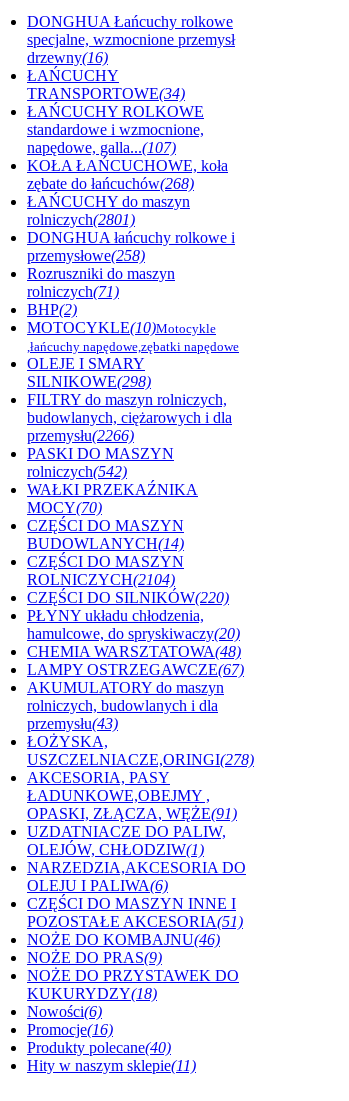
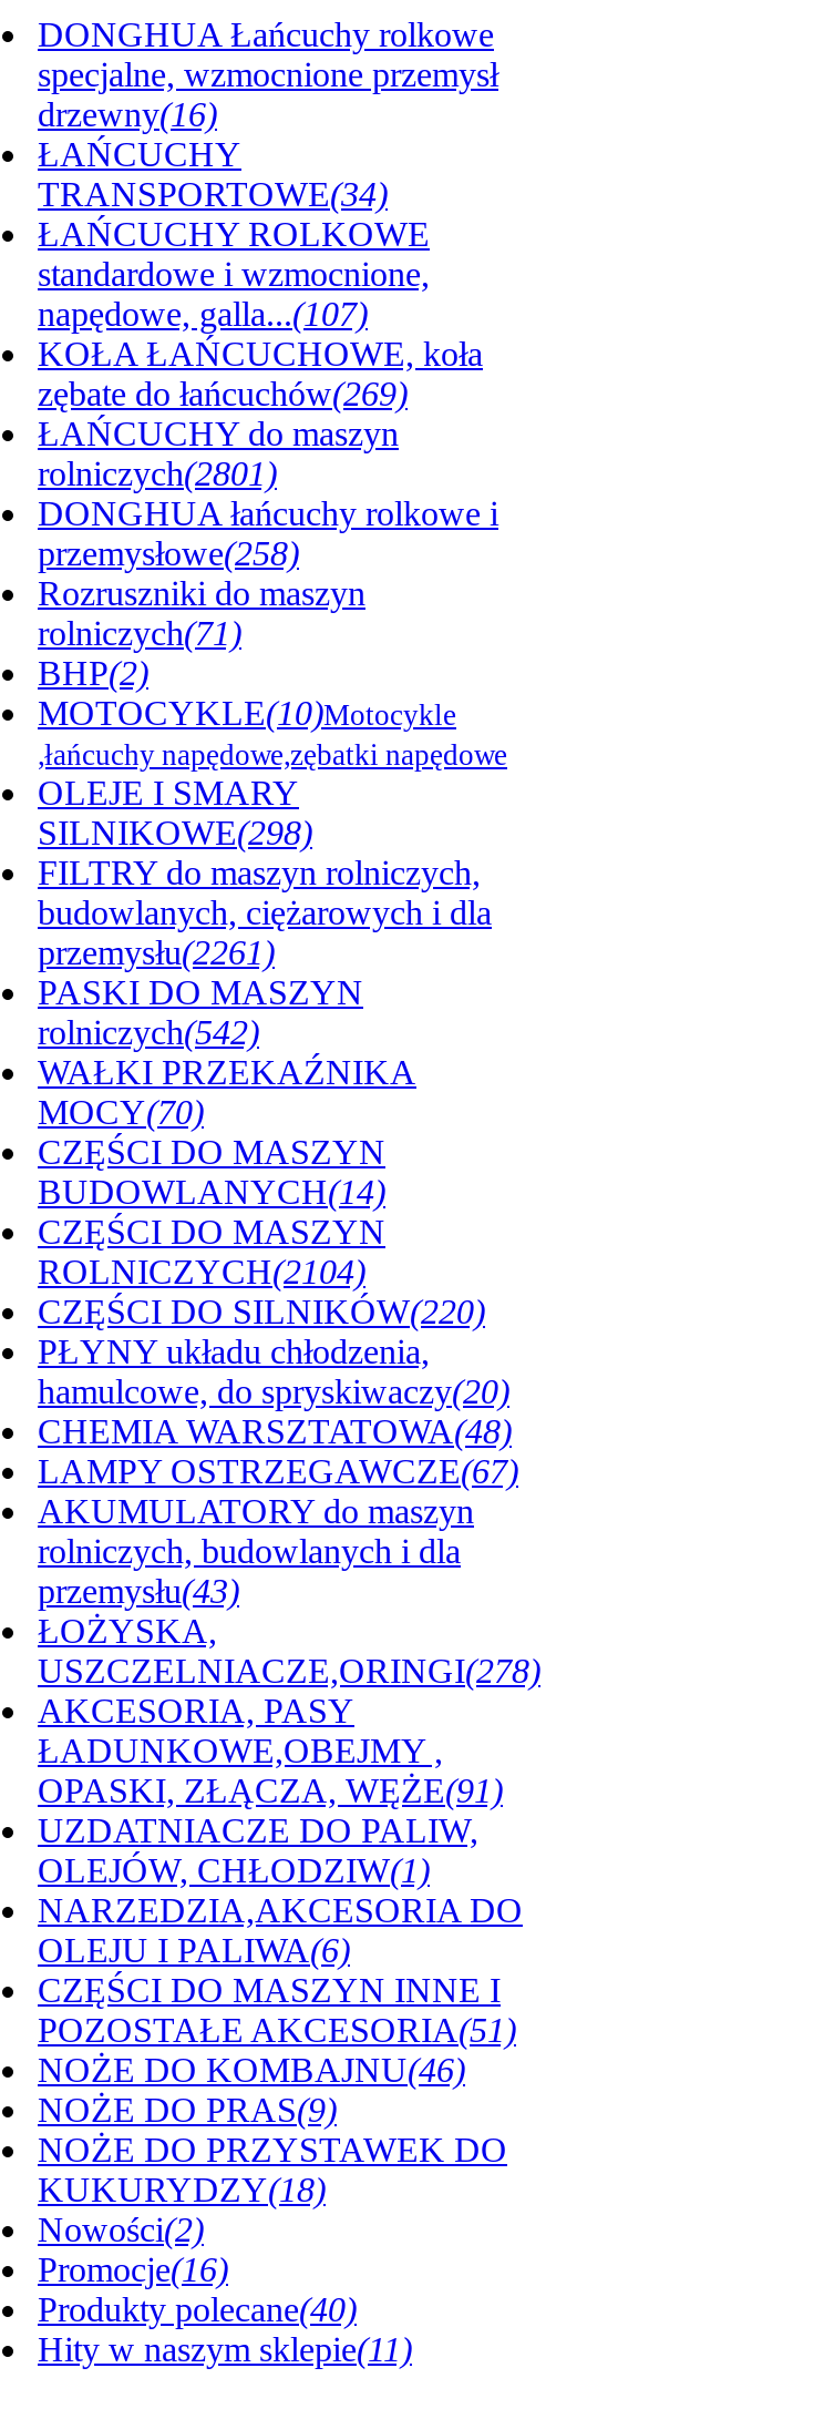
[27,175,194,192] zębate do łańcuchów(268) -> [38,375,408,412] zębate do łańcuchów(269)
[27,427,134,444] przemysłu(2266) -> [38,933,275,971] przemysłu(2261)
[27,1003,102,1020] Nowości(6) -> [38,2211,204,2248] Nowości(2)

